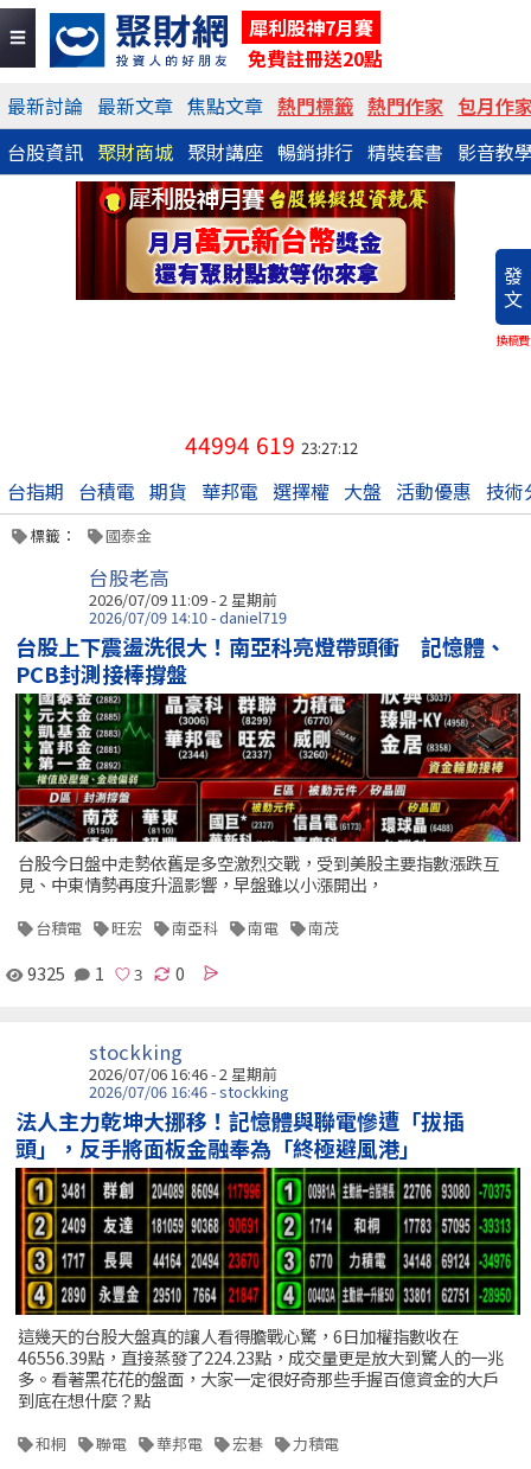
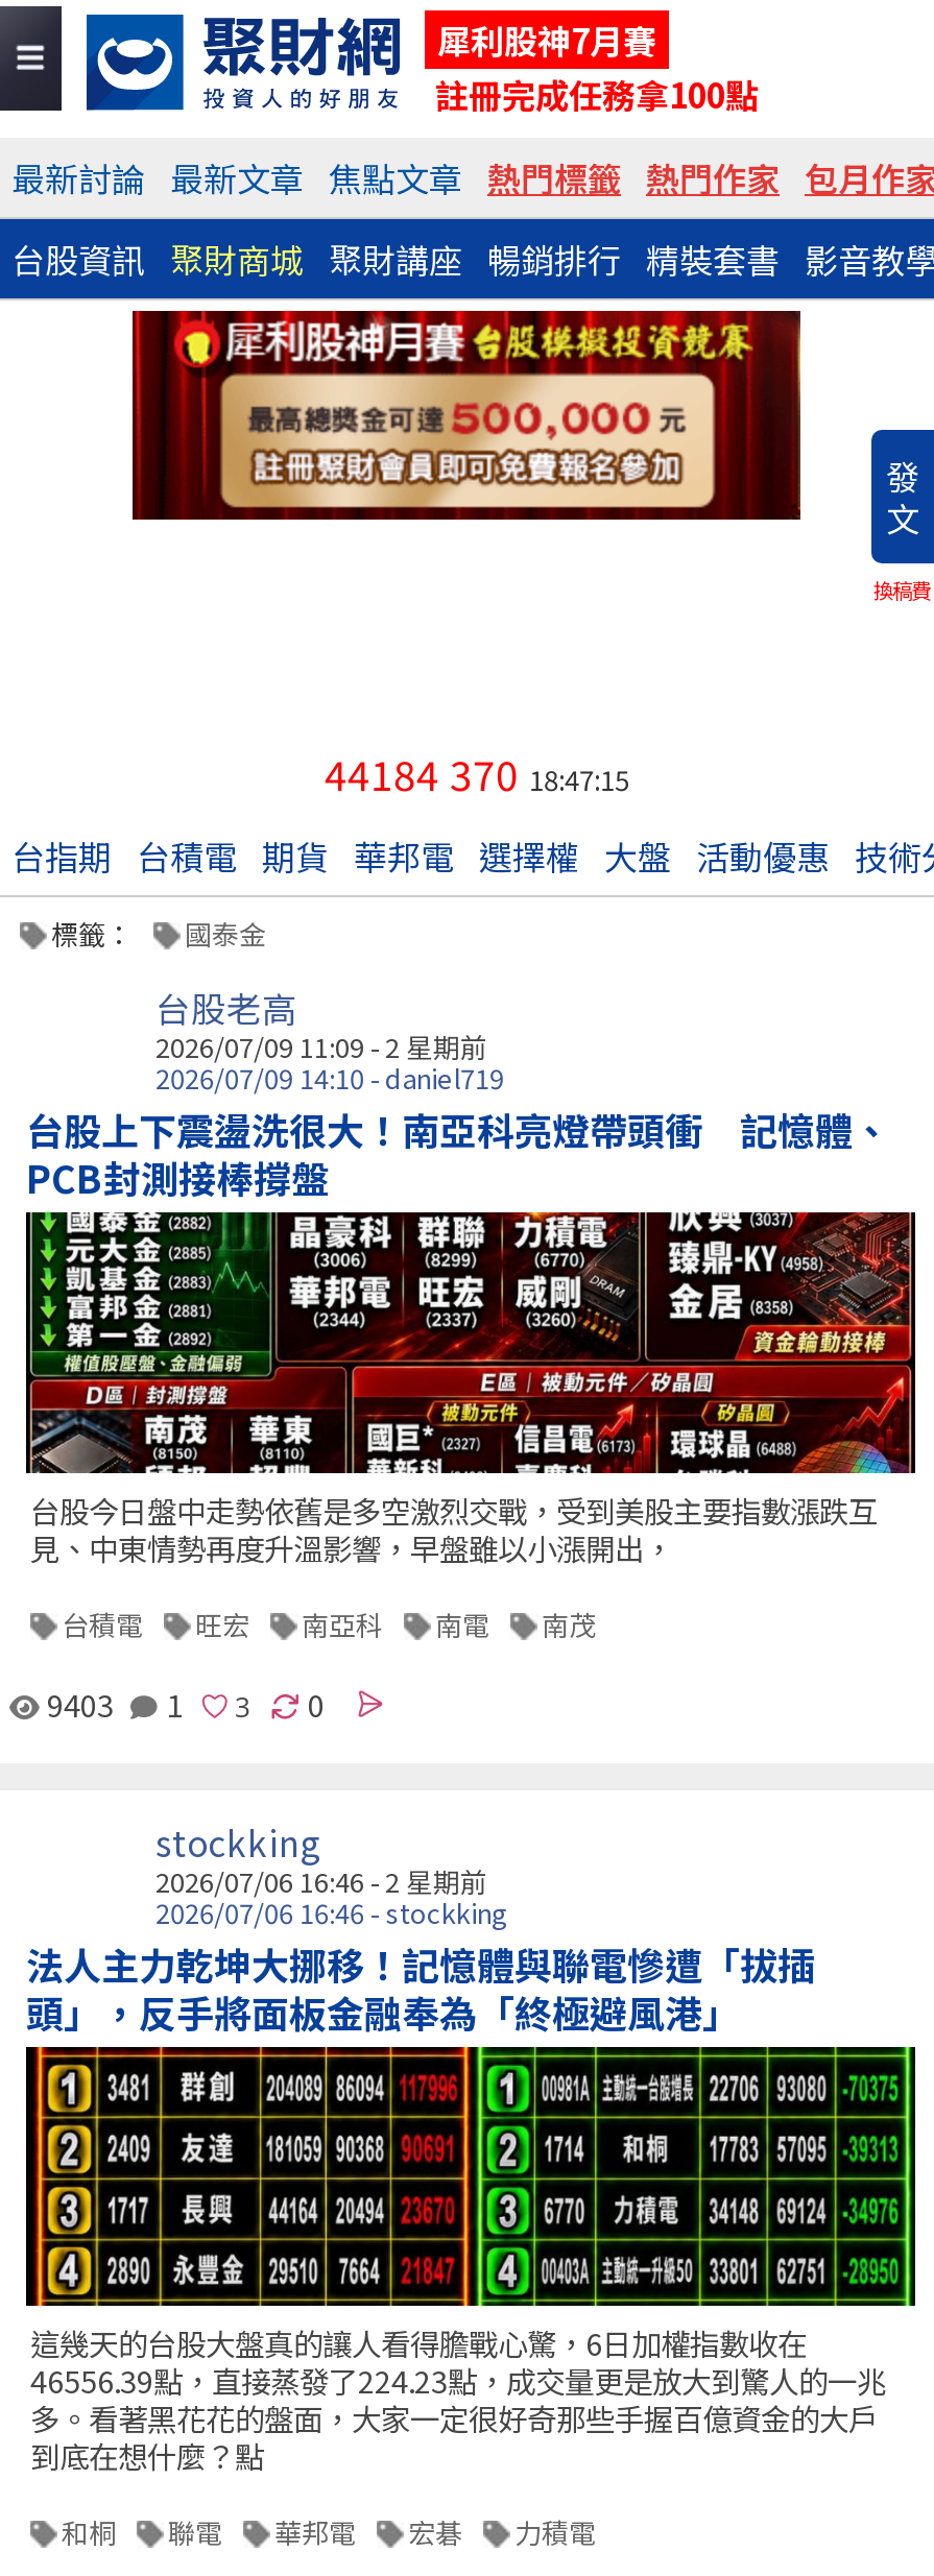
[248,44,383,72] 免費註冊送20點 -> [435,69,759,119] 註冊完成任務拿100點
[142,224,389,287] [image] -> [247,388,688,495] [image]
[185,428,358,461] 44994 619 23:27:12 -> [325,745,629,803] 44184 370 18:47:15
[27,960,104,985] 9325 1 -> [47,1681,183,1725] 9403 1

